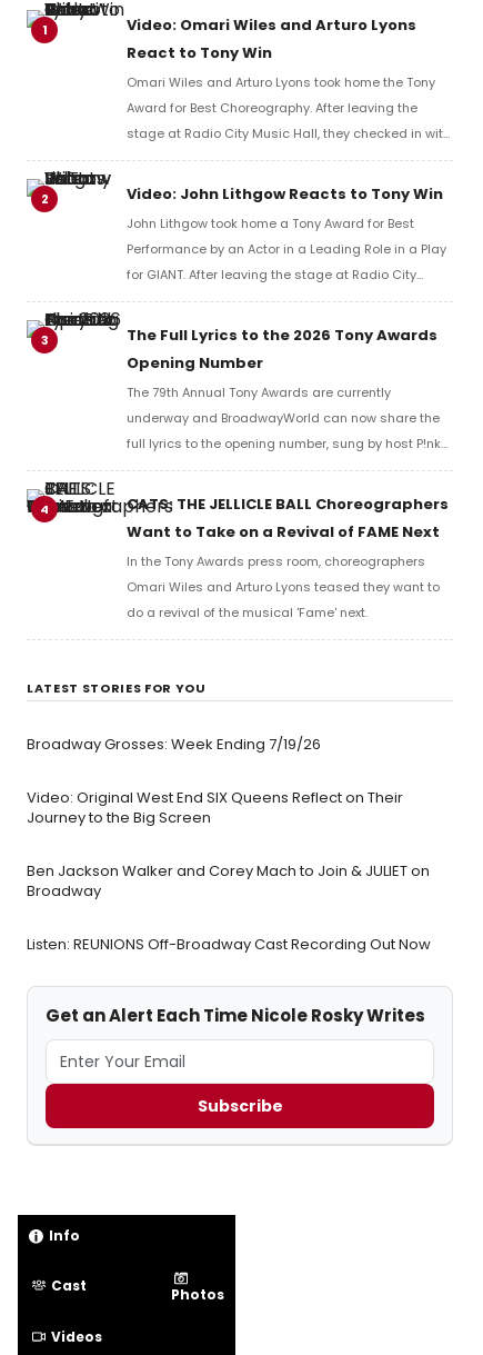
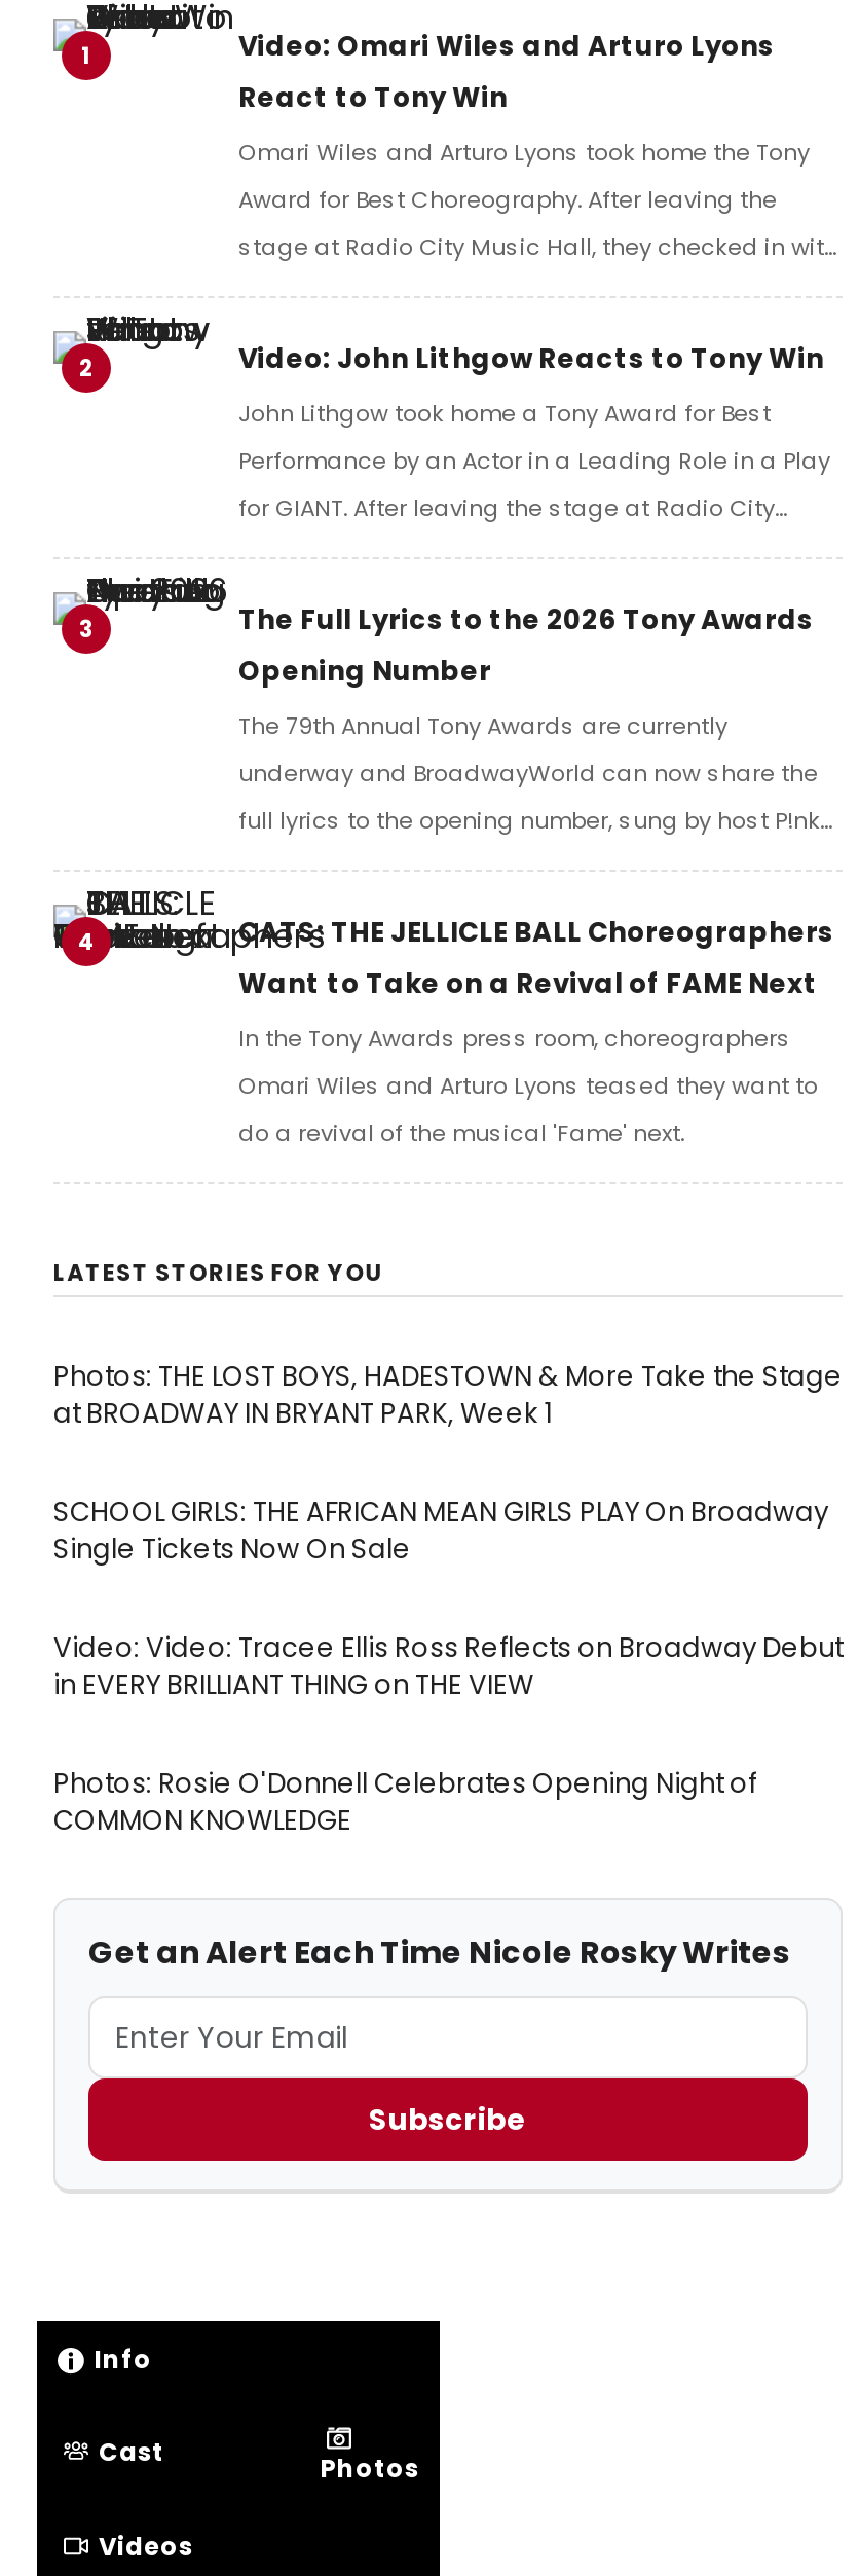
[27,734,321,755] Broadway Grosses: Week Ending 7/19/26 -> [53,1357,843,1433] Photos: THE LOST BOYS, HADESTOWN & More Take the Stage | at BROADWAY IN BRYANT PARK, Week 1
[27,787,403,828] Video: Original West End SIX Queens Reflect on Their | Journey to the Big Screen -> [53,1493,828,1569] SCHOOL GIRLS: THE AFRICAN MEAN GIRLS PLAY On Broadway | Single Tickets Now On Sale
[27,860,430,902] Ben Jackson Walker and Corey Mach to Join & JULIET on | Broadway -> [53,1628,843,1705] Video: Video: Tracee Ellis Ross Reflects on Broadway Debut | in EVERY BRILLIANT THING on THE VIEW
[27,934,431,955] Listen: REUNIONS Off-Broadway Cast Recording Out Now -> [53,1764,756,1840] Photos: Rosie O'Donnell Celebrates Opening Night of | COMMON KNOWLEDGE

